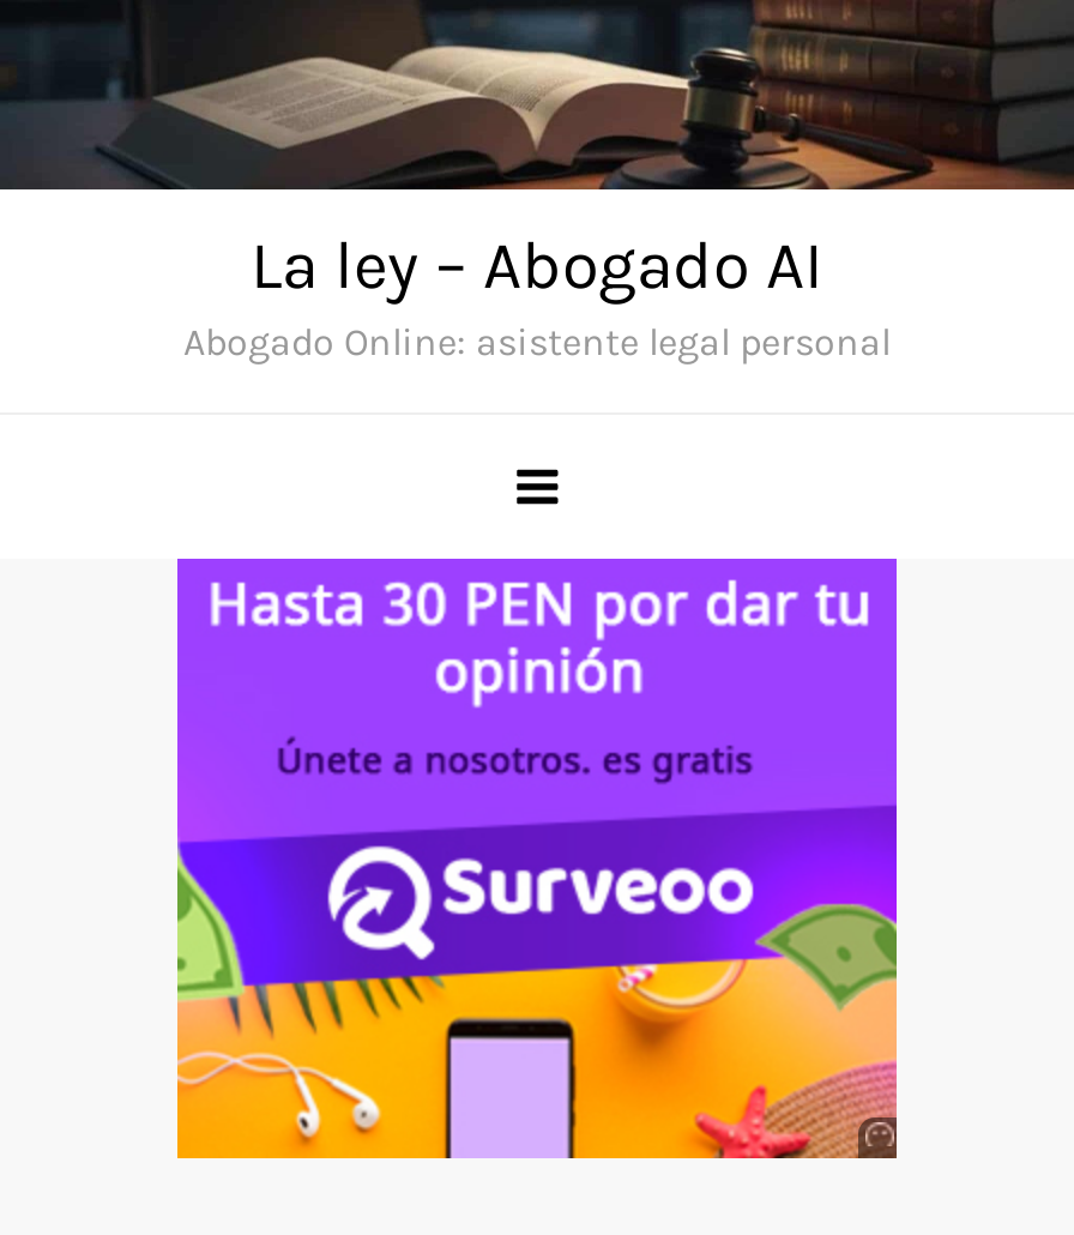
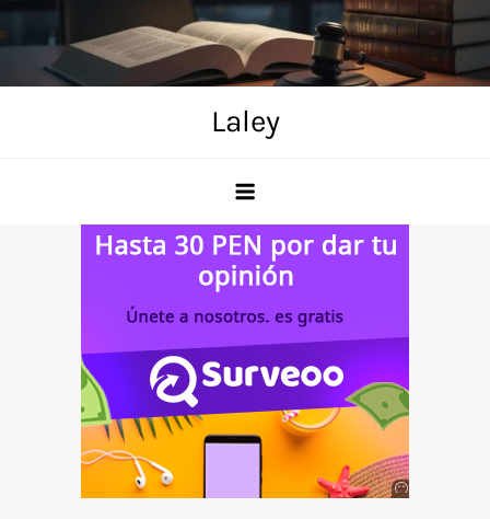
[183,225,891,364] La ley – Abogado AI | Abogado Online: asistente legal personal -> [211,103,279,139] Laley

